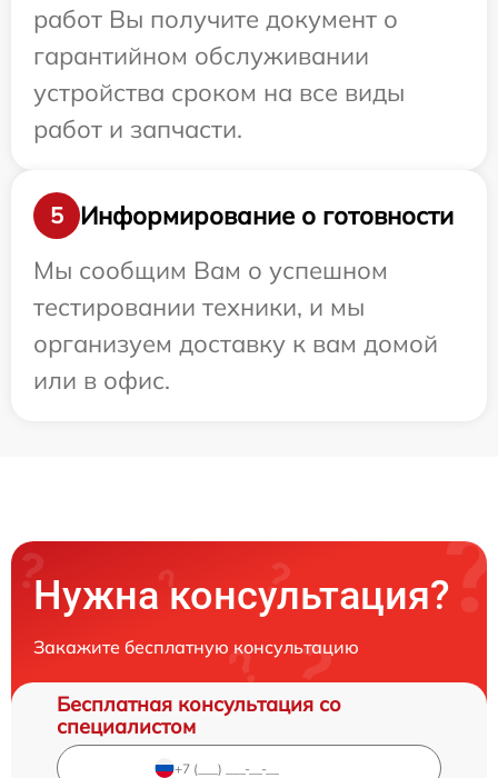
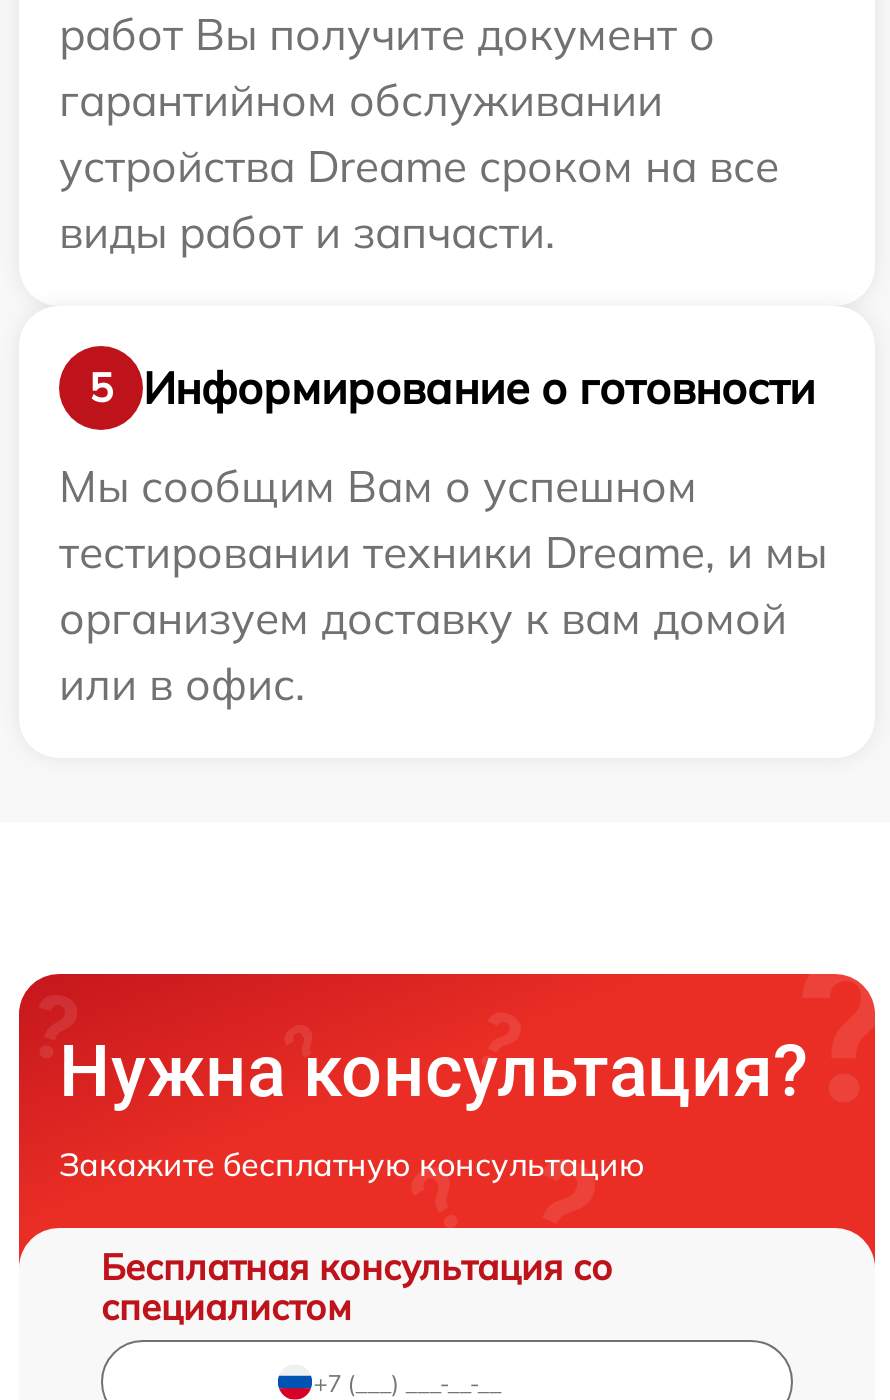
[33,77,405,145] устройства сроком на все виды | работ и запчасти. -> [59,139,779,261] устройства Dreame сроком на все | виды работ и запчасти.
[33,292,365,323] тестировании техники, и мы -> [59,525,827,581] тестировании техники Dreame, и мы

